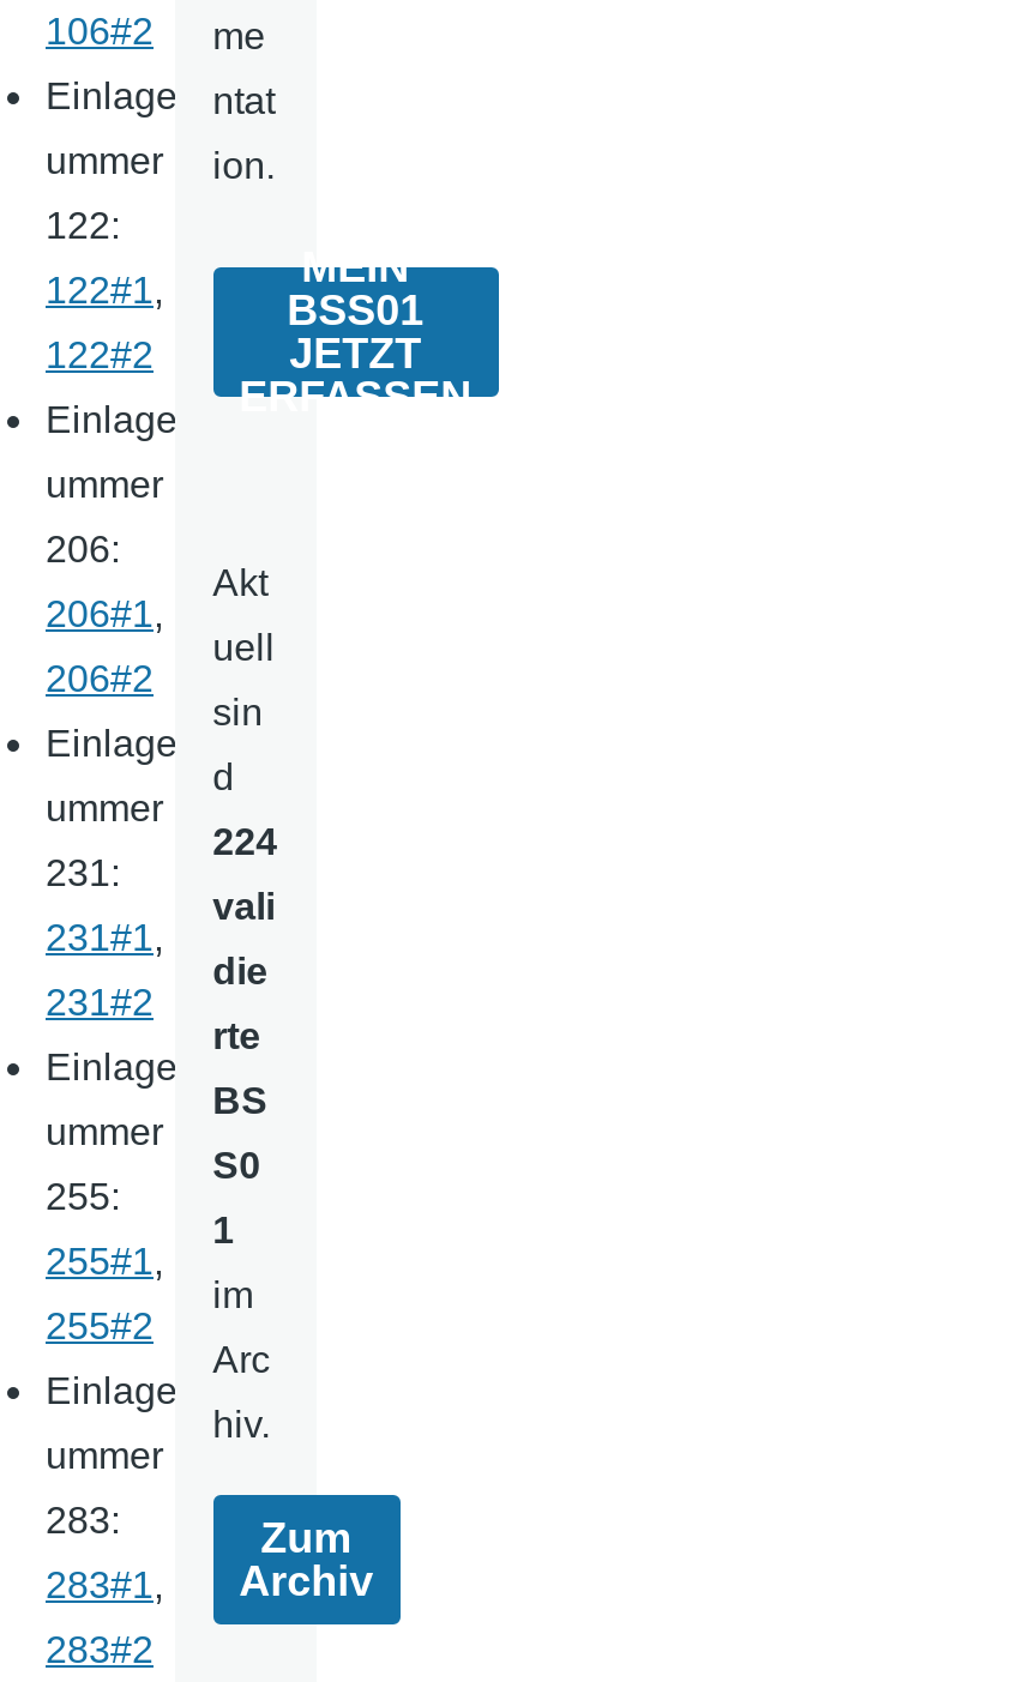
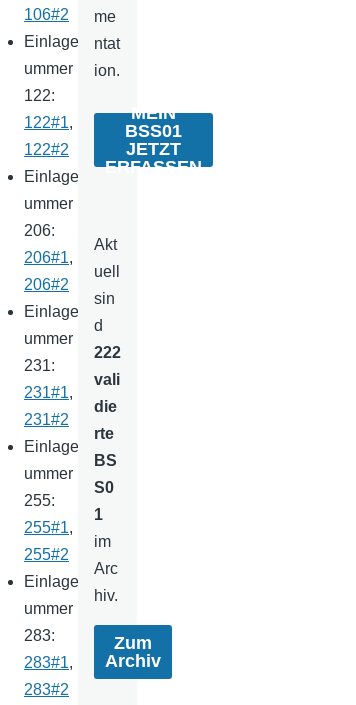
[213,821,278,862] 224 -> [94,344,121,361] 222

